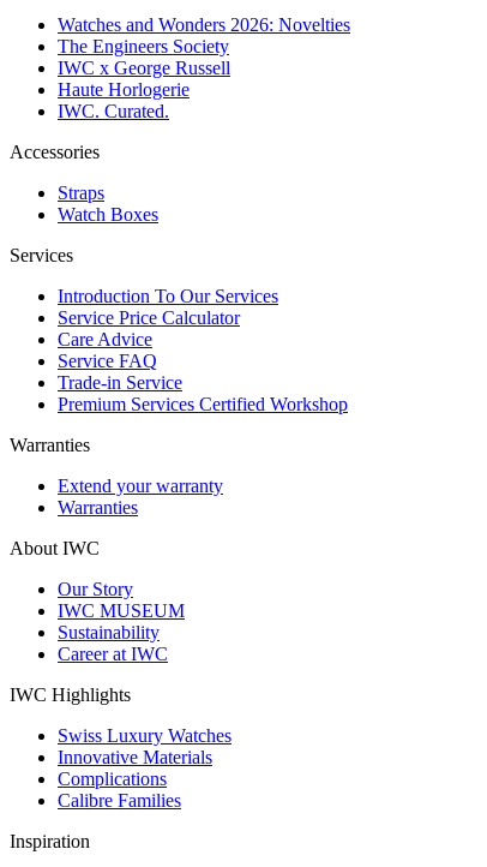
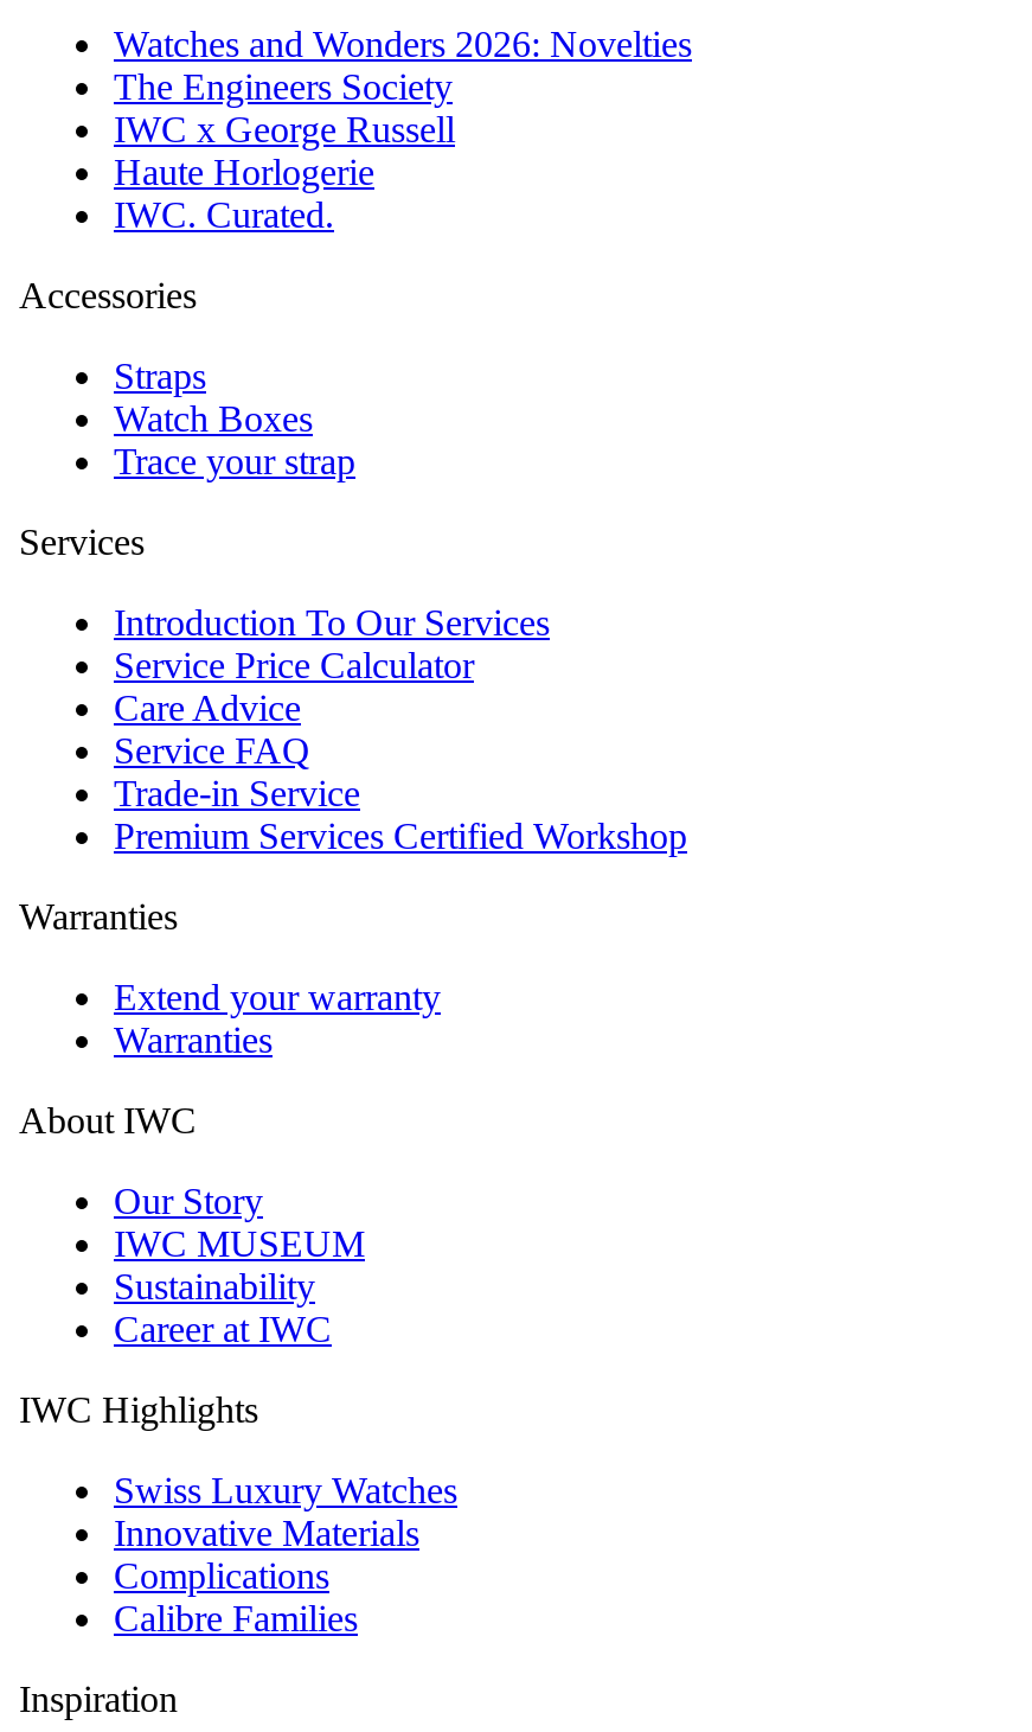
none -> [114,442,355,482] Trace your strap

